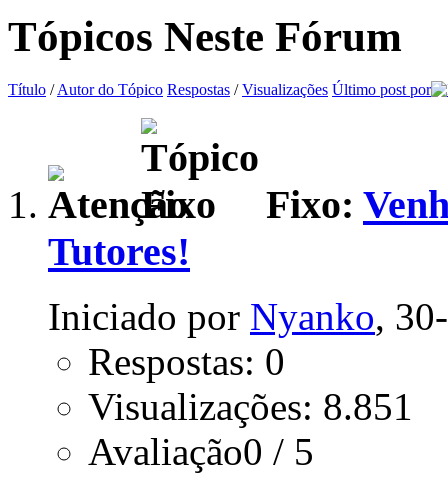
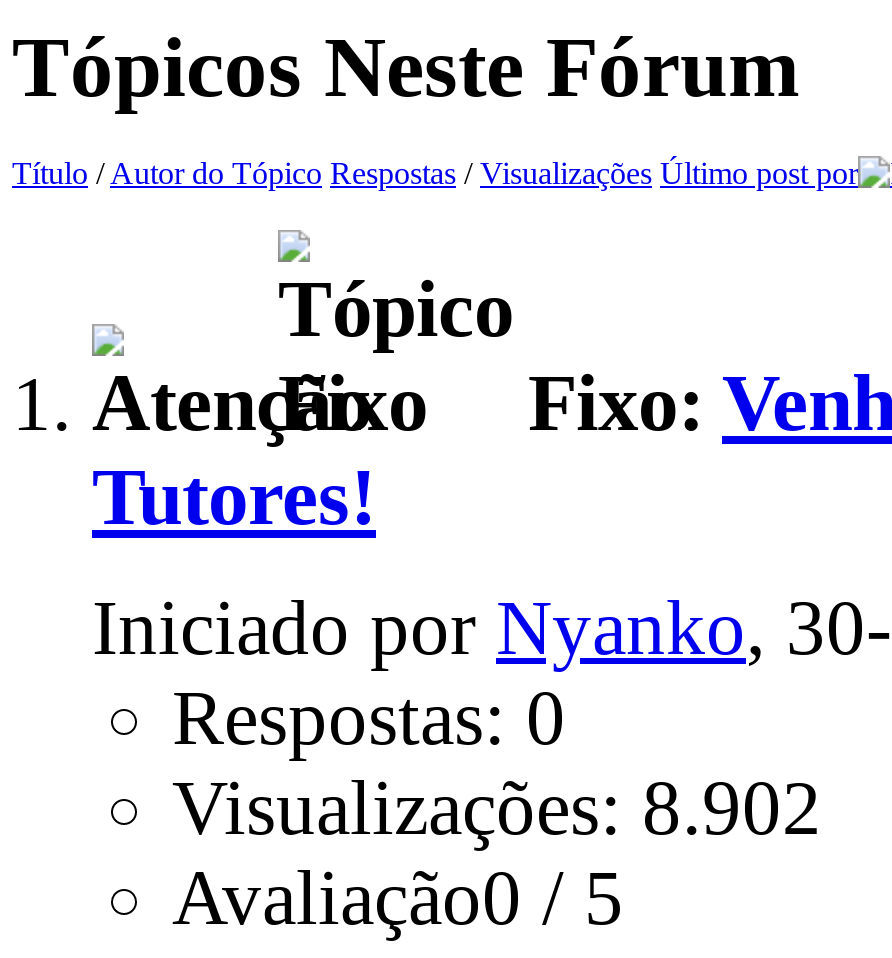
[88,385,413,428] Visualizações: 8.851 -> [172,763,822,849] Visualizações: 8.902

